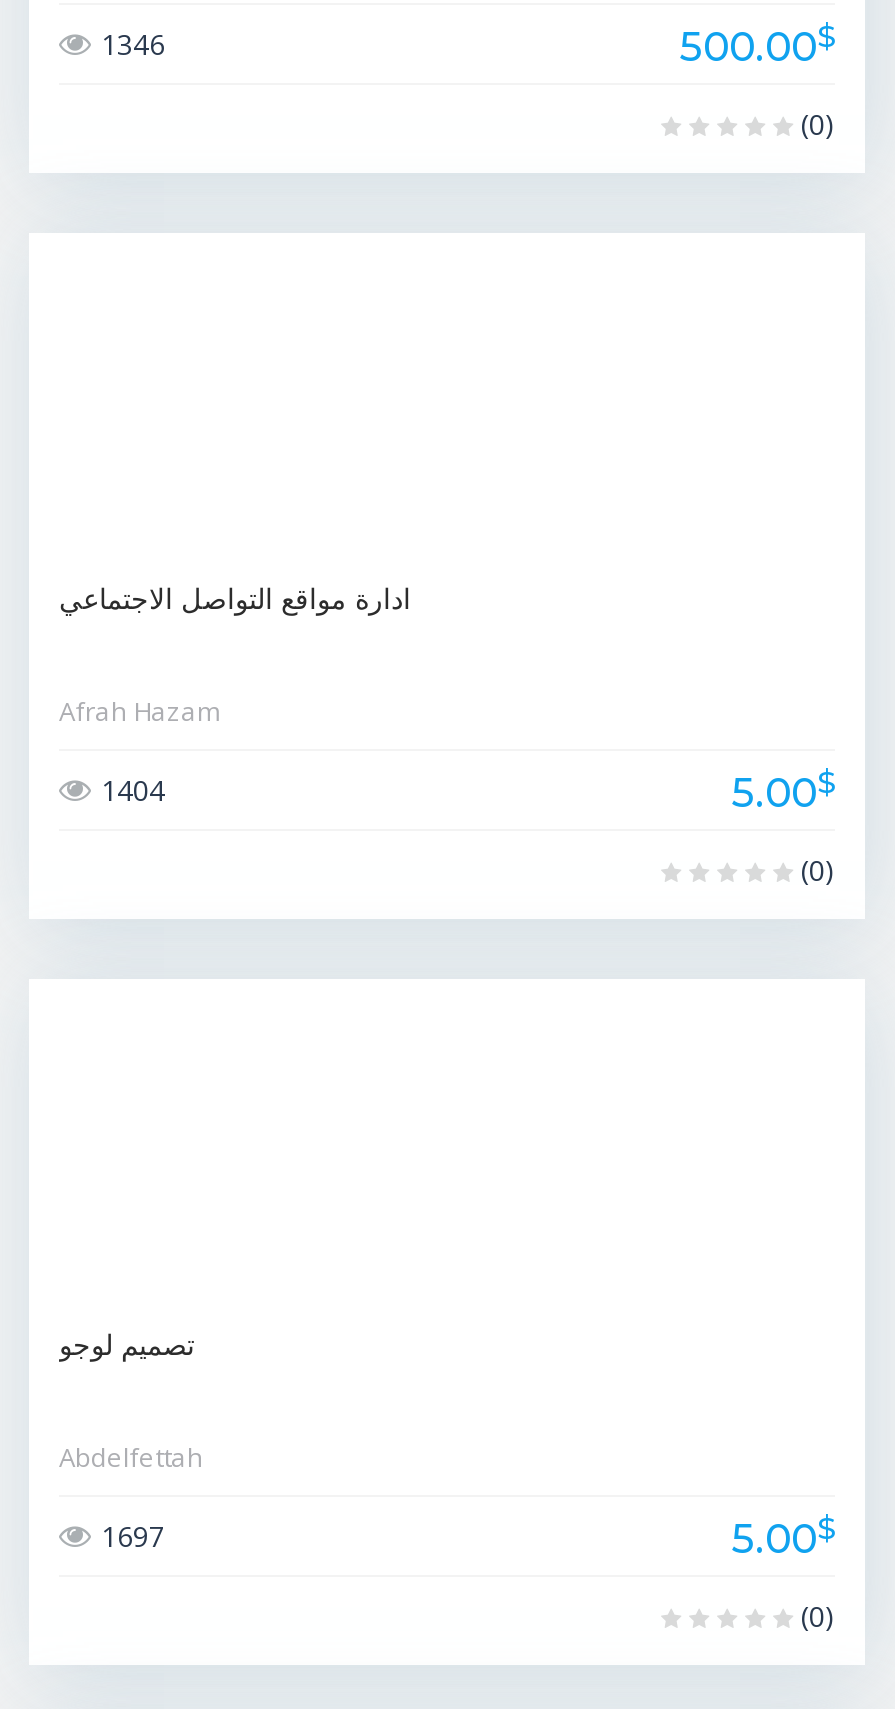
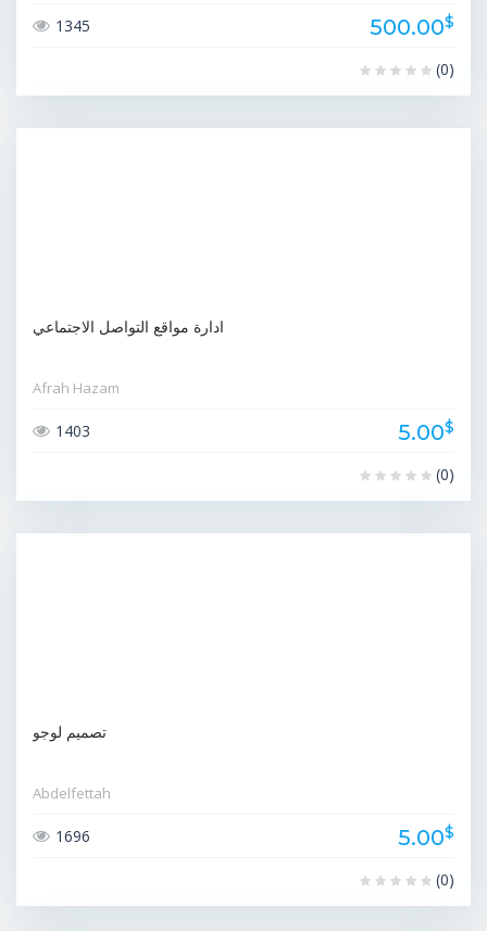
[101,25,165,63] 1346 -> [55,15,90,36] 1345
[101,771,165,809] 1404 -> [55,420,90,441] 1403
[101,1517,165,1555] 1697 -> [55,826,90,846] 1696

